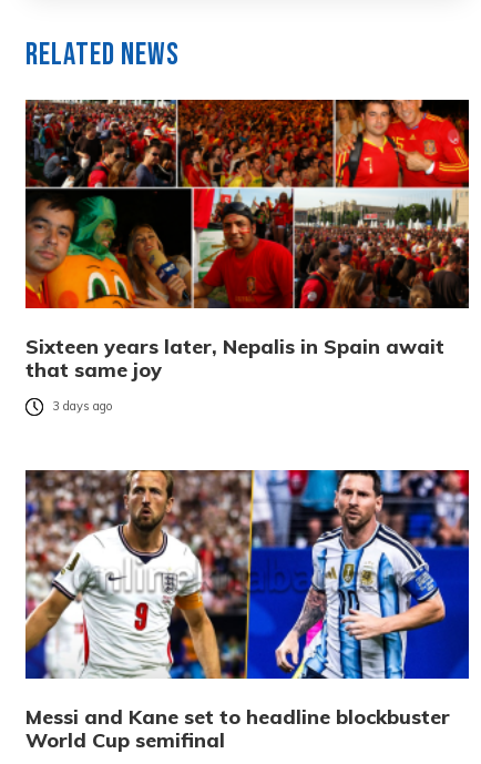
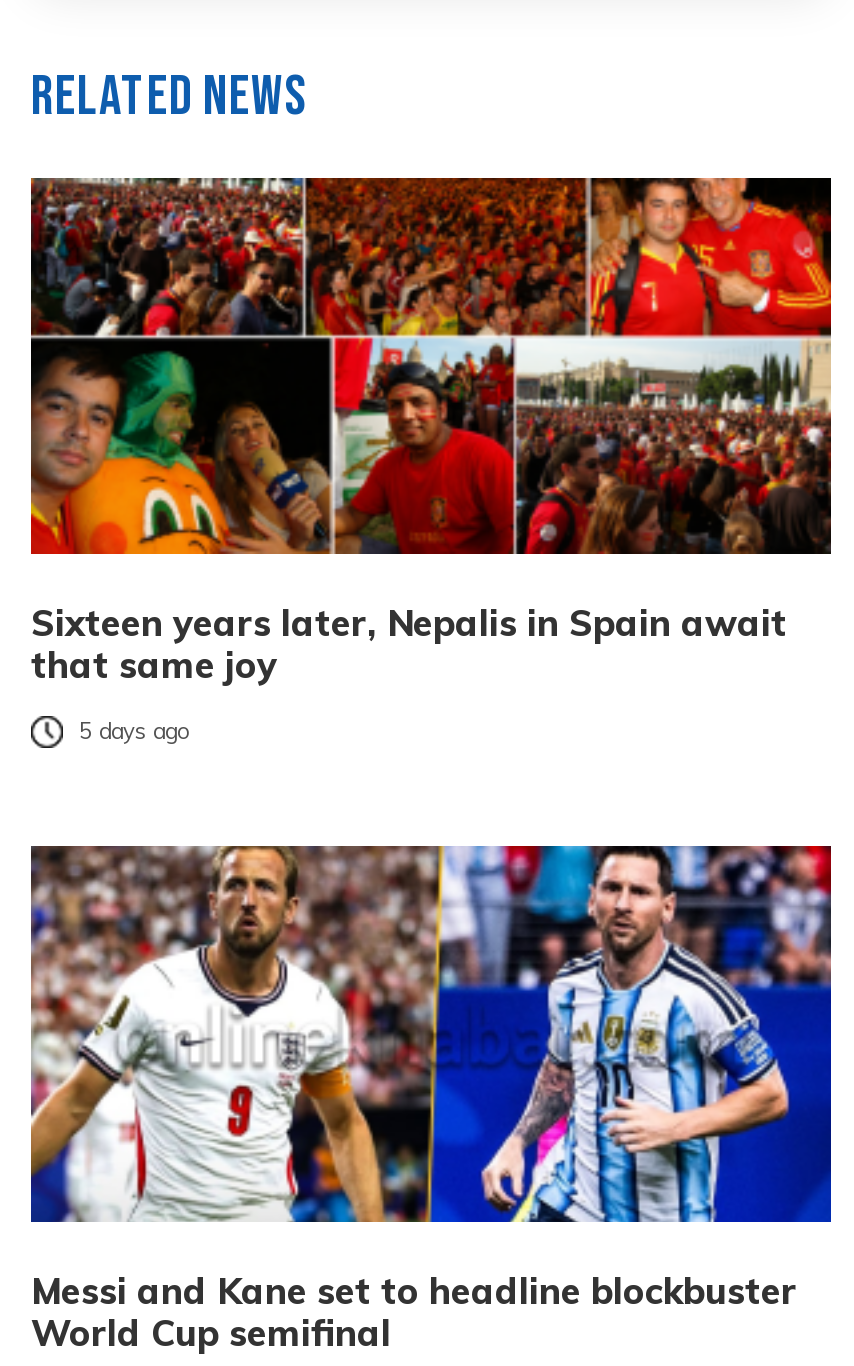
[52,398,113,414] 3 days ago -> [79,717,189,745] 5 days ago

